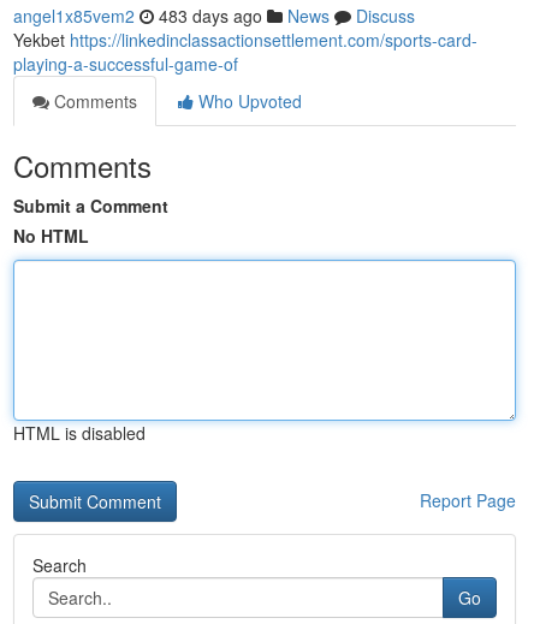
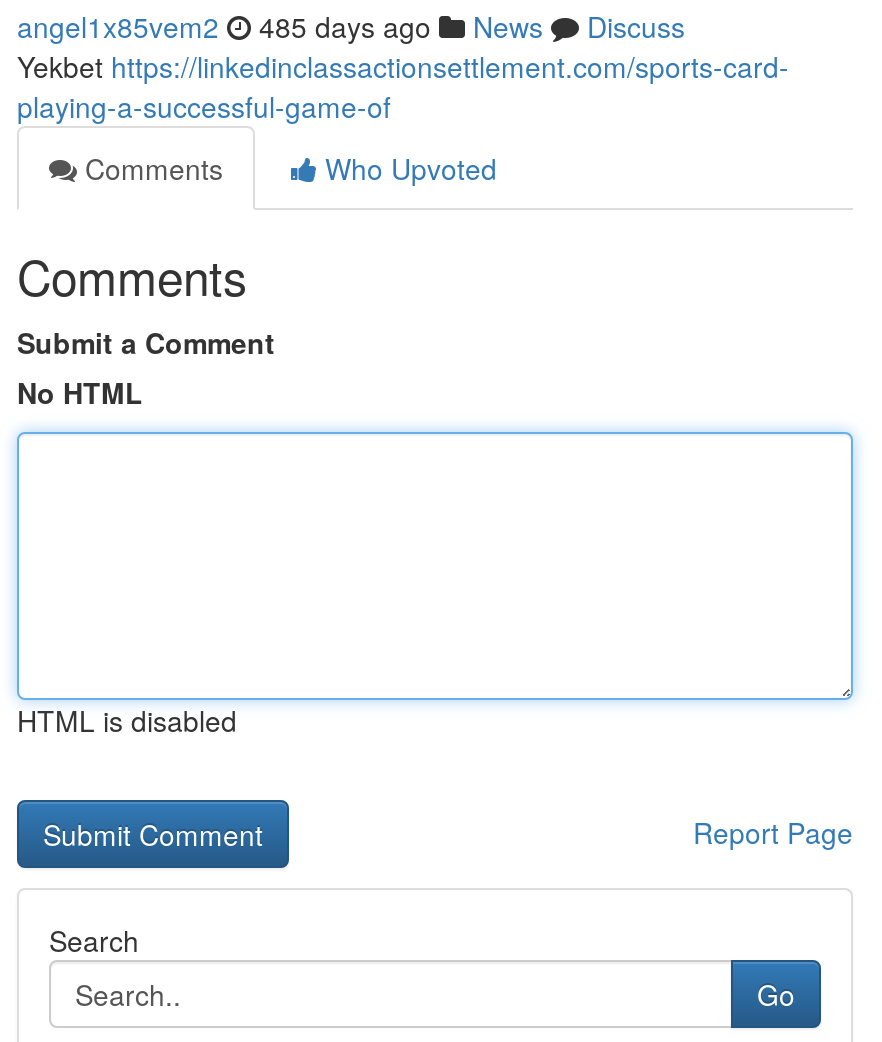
[13,4,415,28] angel1x85vem2 483 days ago News Discuss -> [17,6,685,46] angel1x85vem2 485 days ago News Discuss

